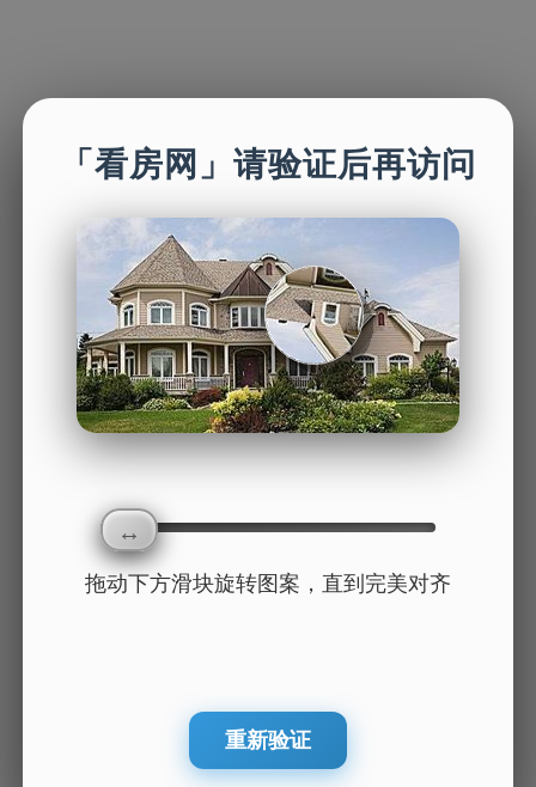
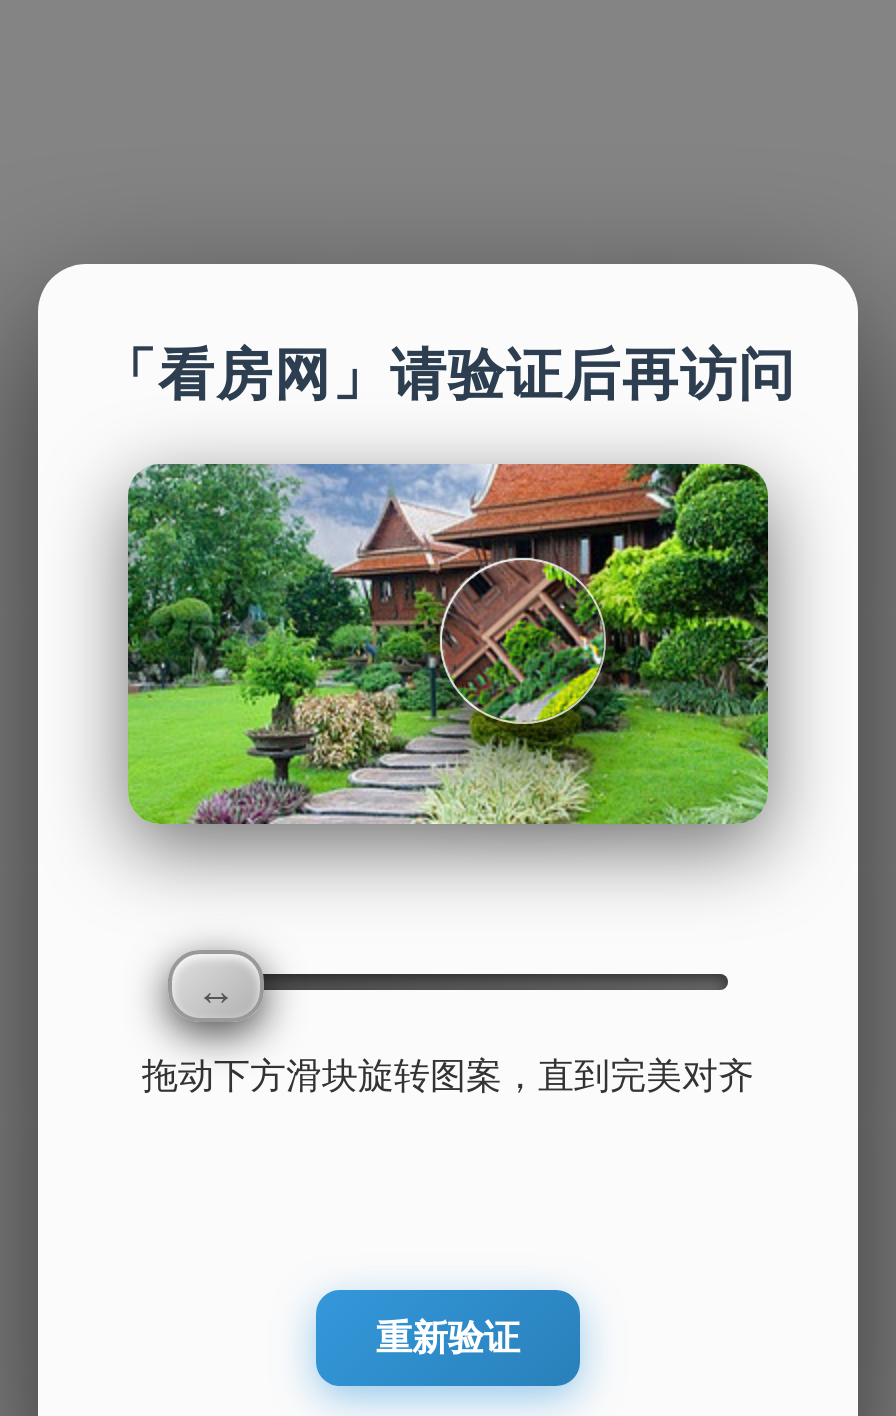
[75,218,461,434] [image] -> [126,462,770,826] [image]

